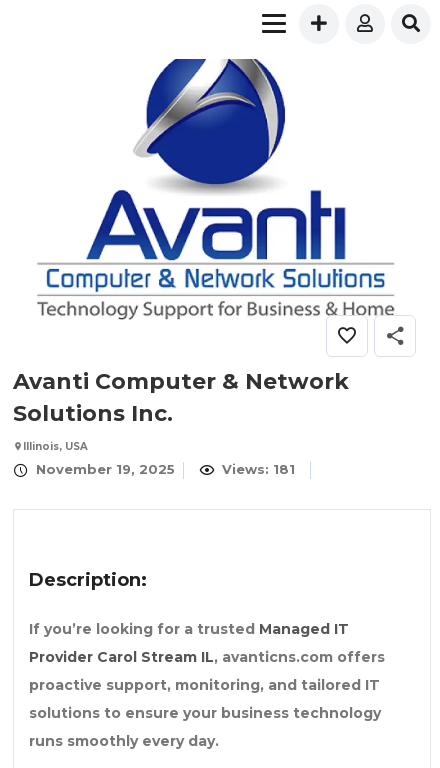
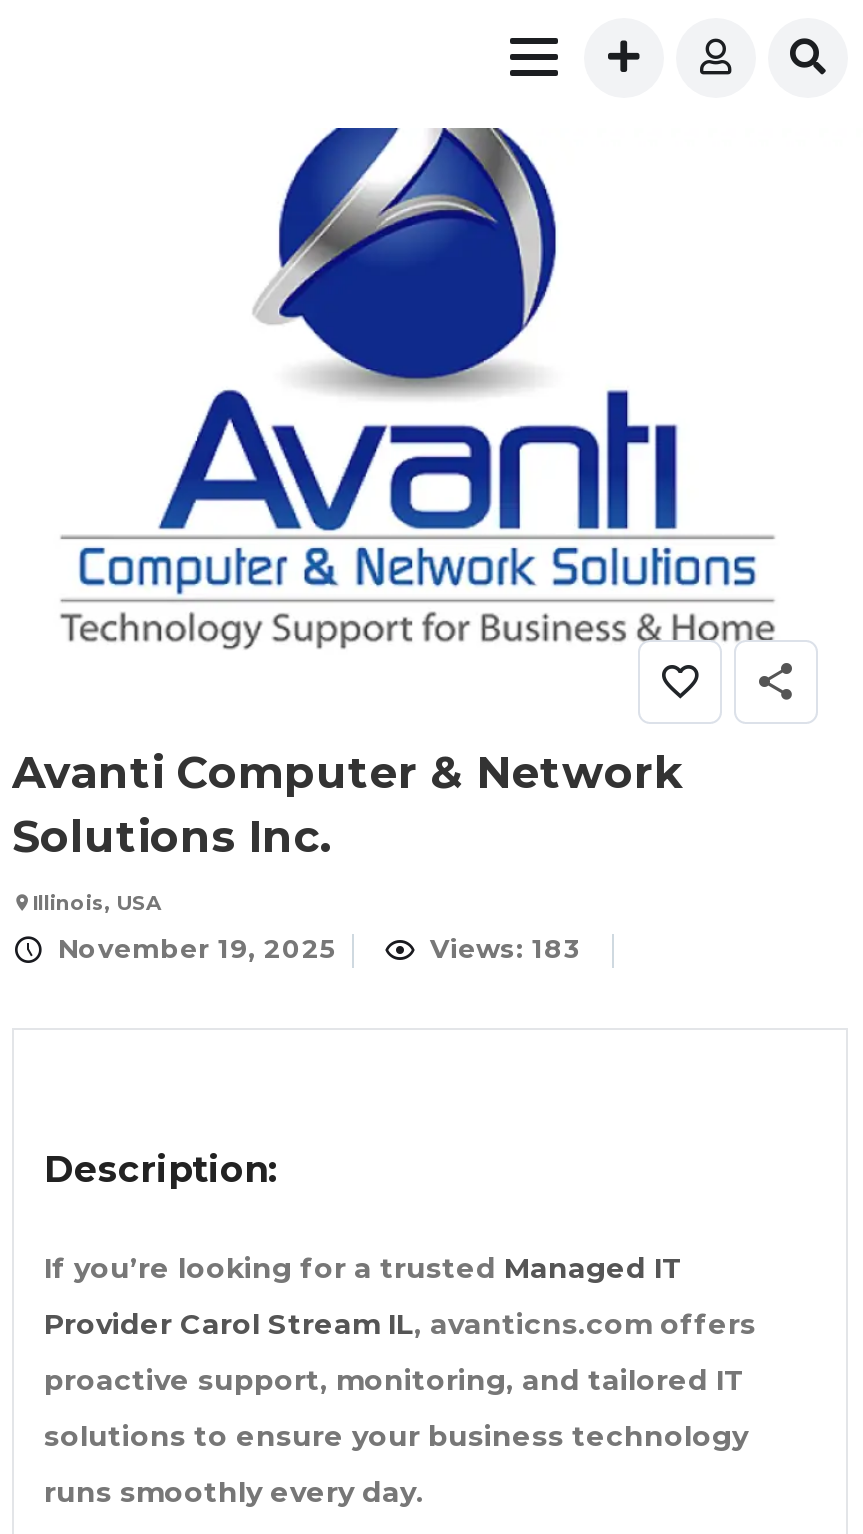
[218,461,295,477] Views: 181 -> [422,933,582,965] Views: 183

